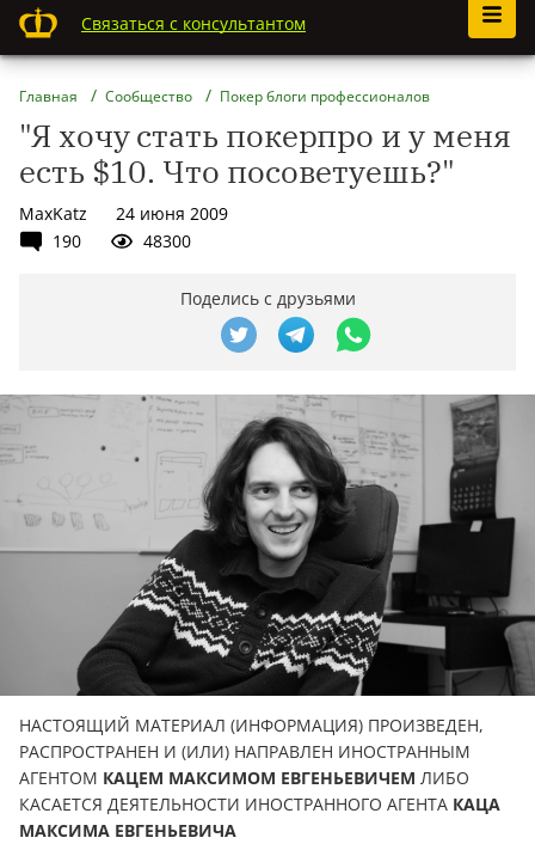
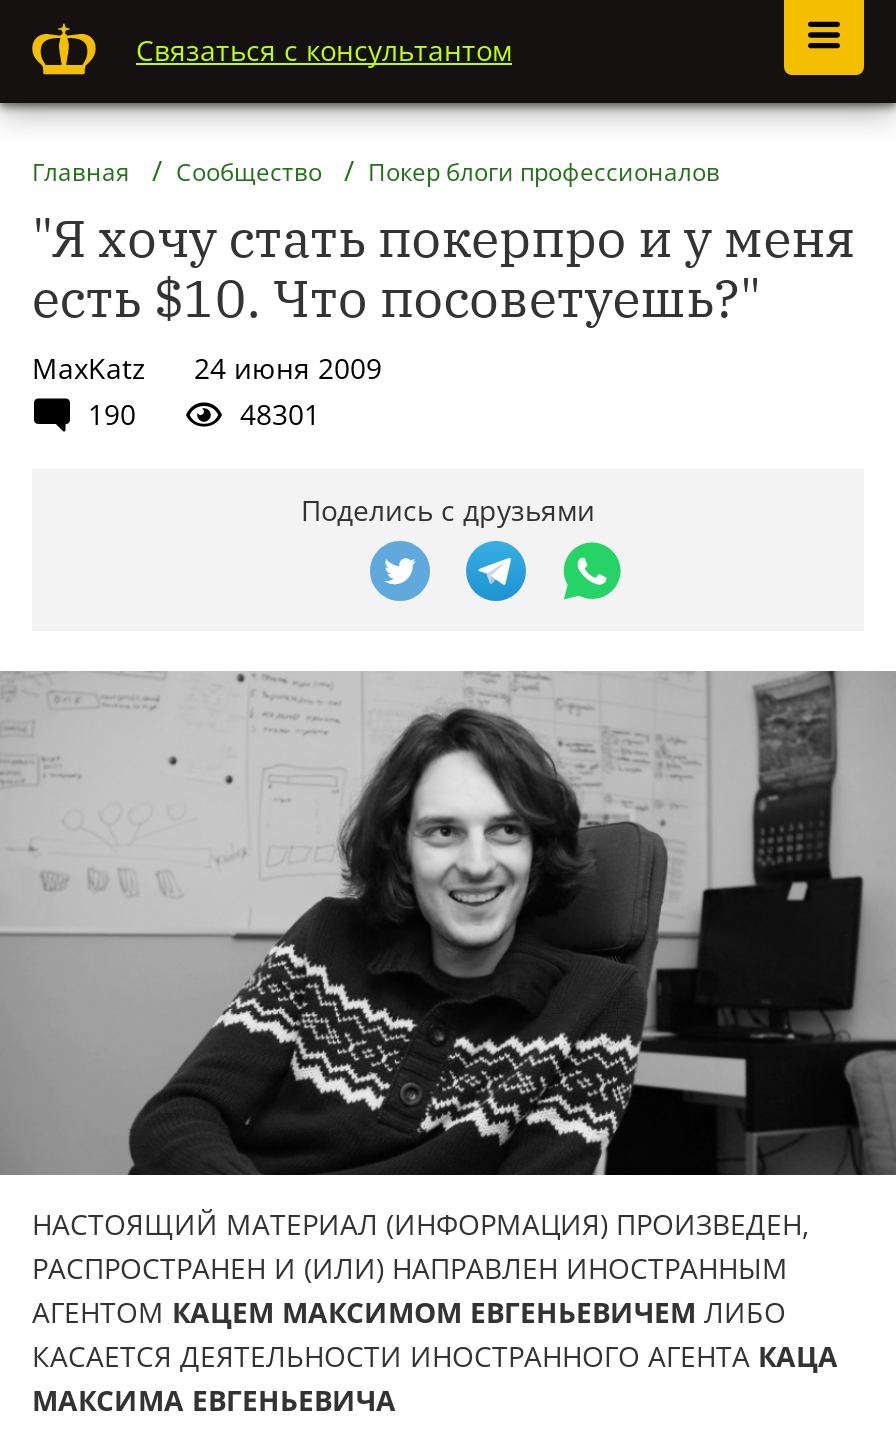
[139,230,191,252] 48300 -> [232,395,320,433] 48301

